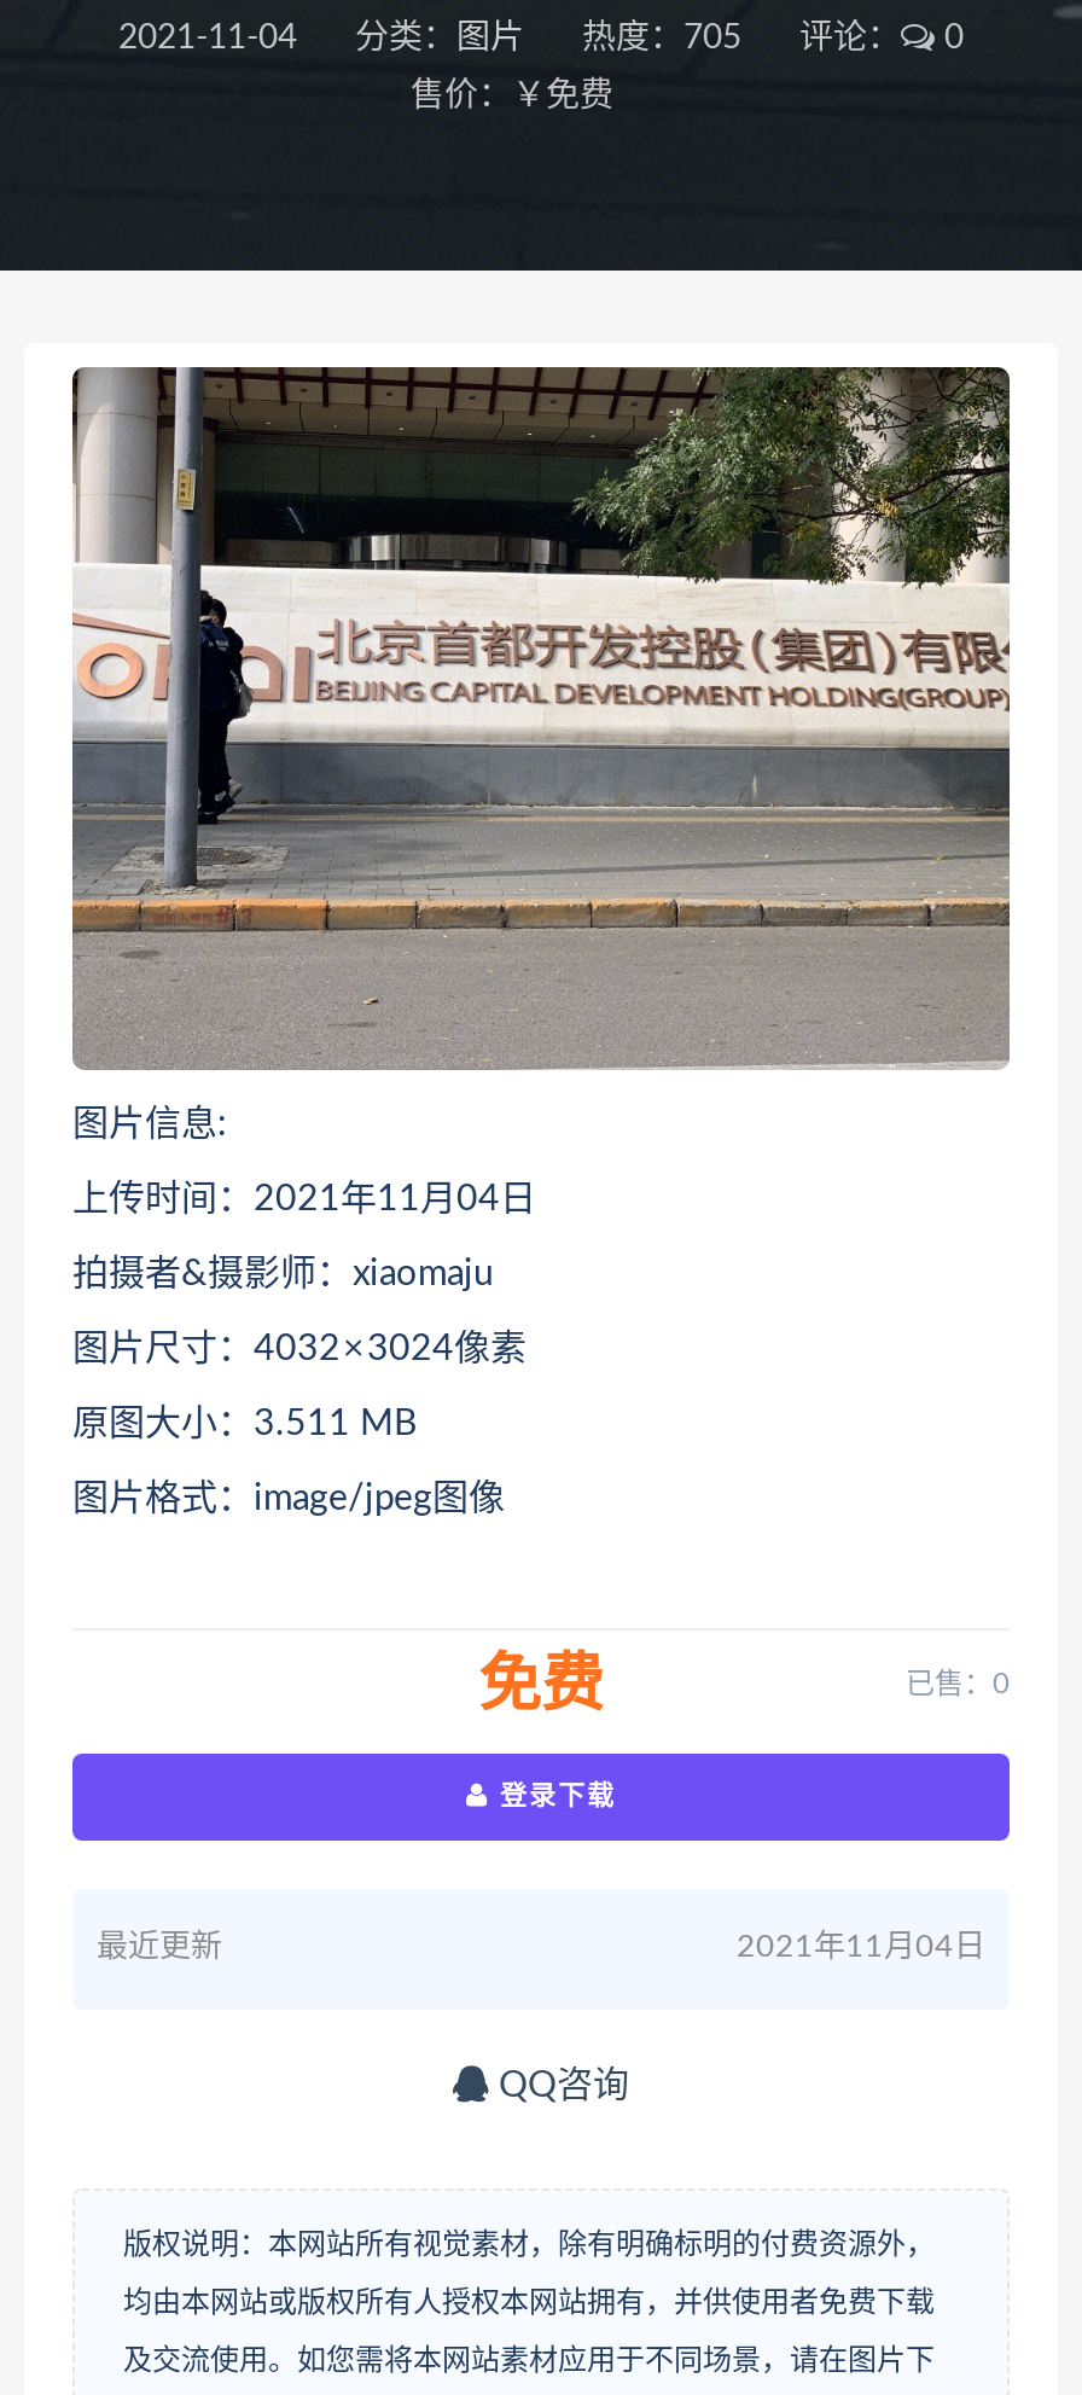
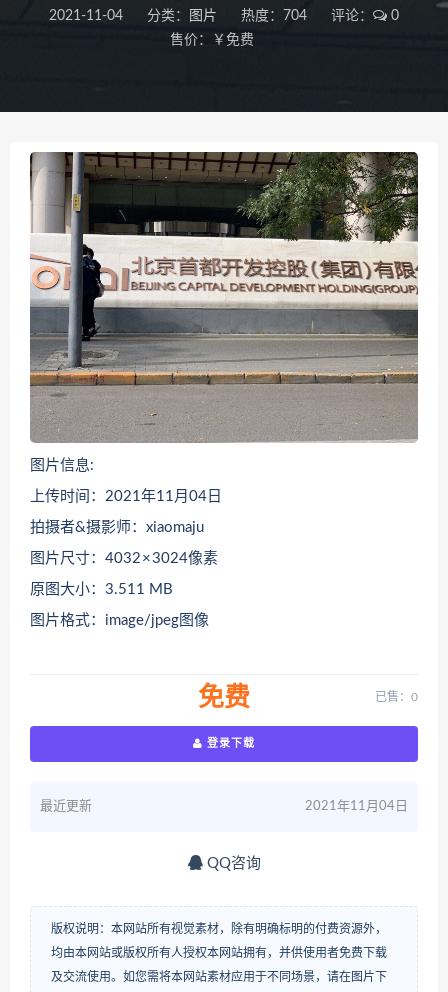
[118,22,964,56] 2021-11-04 分类：图片 热度：705 评论： 0 -> [49,9,399,23] 2021-11-04 分类：图片 热度：704 评论： 0

